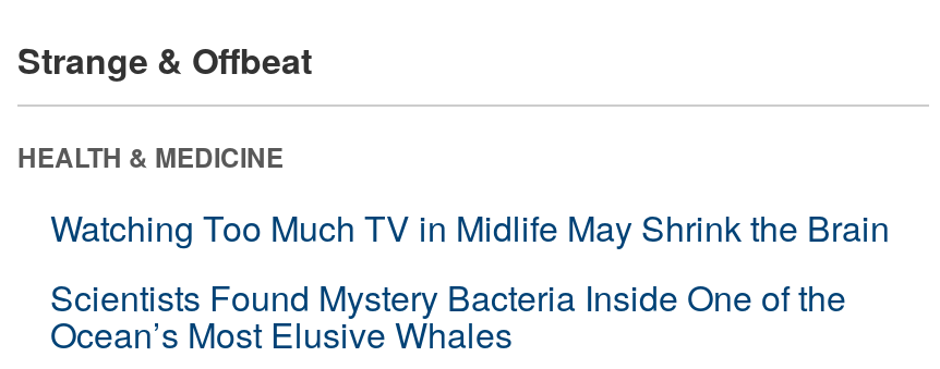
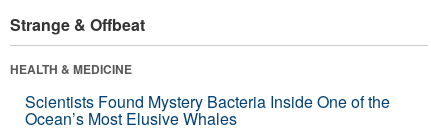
[50,202,890,252] Watching Too Much TV in Midlife May Shrink the Brain -> none

